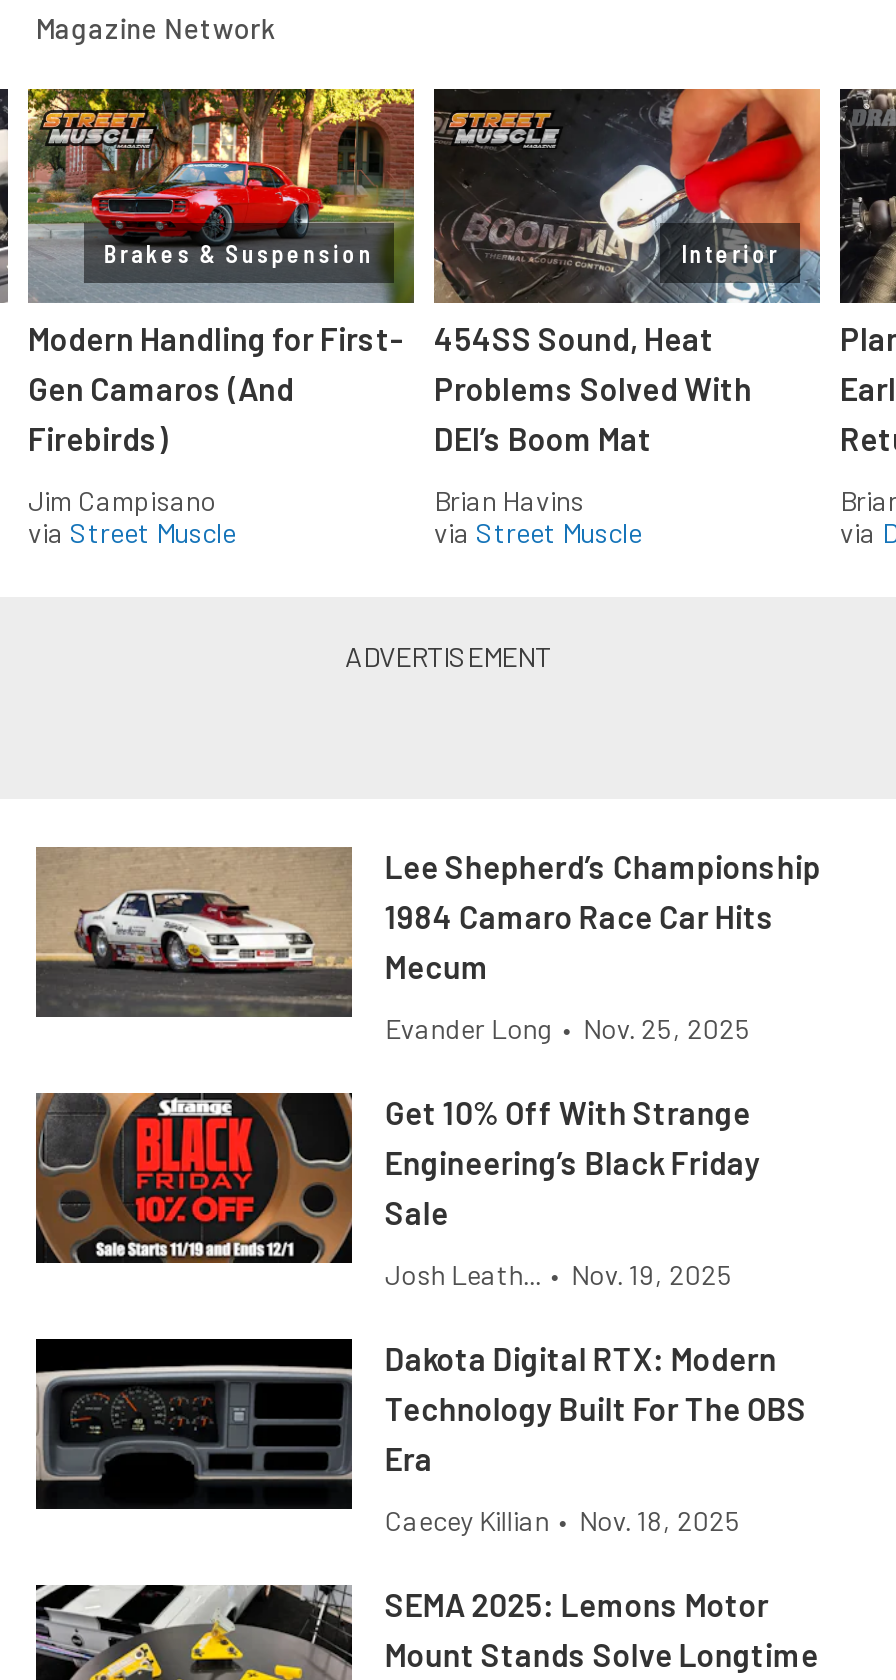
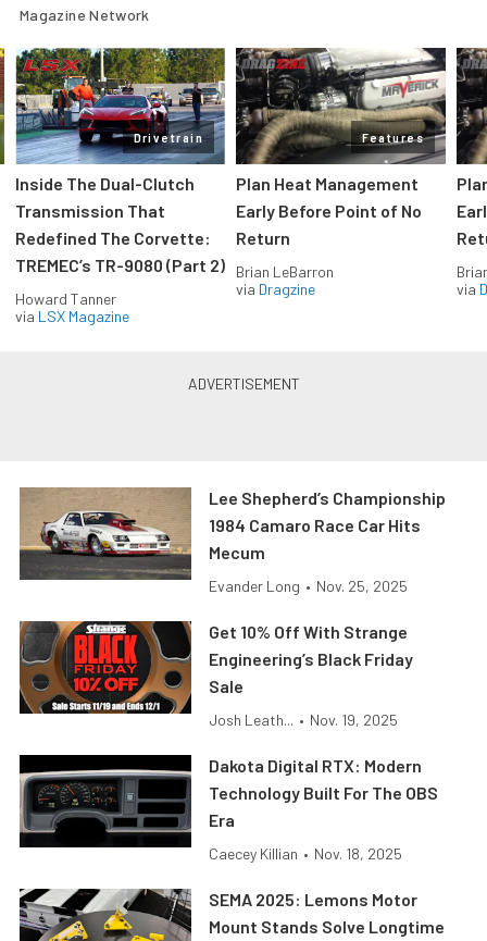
[26,86,416,304] [image] | Brakes & Suspension -> [15,47,225,164] [image] | Drivetrain
[432,86,822,304] [image] | Interior -> [235,47,447,165] [image] | Features
[28,319,404,457] Modern Handling for First- | Gen Camaros (And | Firebirds) -> [15,174,225,276] Inside The Dual-Clutch | Transmission That | Redefined The Corvette: | TREMEC’s TR-9080 (Part 2)
[434,319,752,457] 454SS Sound, Heat | Problems Solved With | DEI’s Boom Mat -> [236,174,422,249] Plan Heat Management | Early Before Point of No | Return
[28,483,236,549] Jim Campisano | via Street Muscle -> [15,290,129,326] Howard Tanner | via LSX Magazine
[434,483,642,549] Brian Havins | via Street Muscle -> [236,263,334,299] Brian LeBarron | via Dragzine

